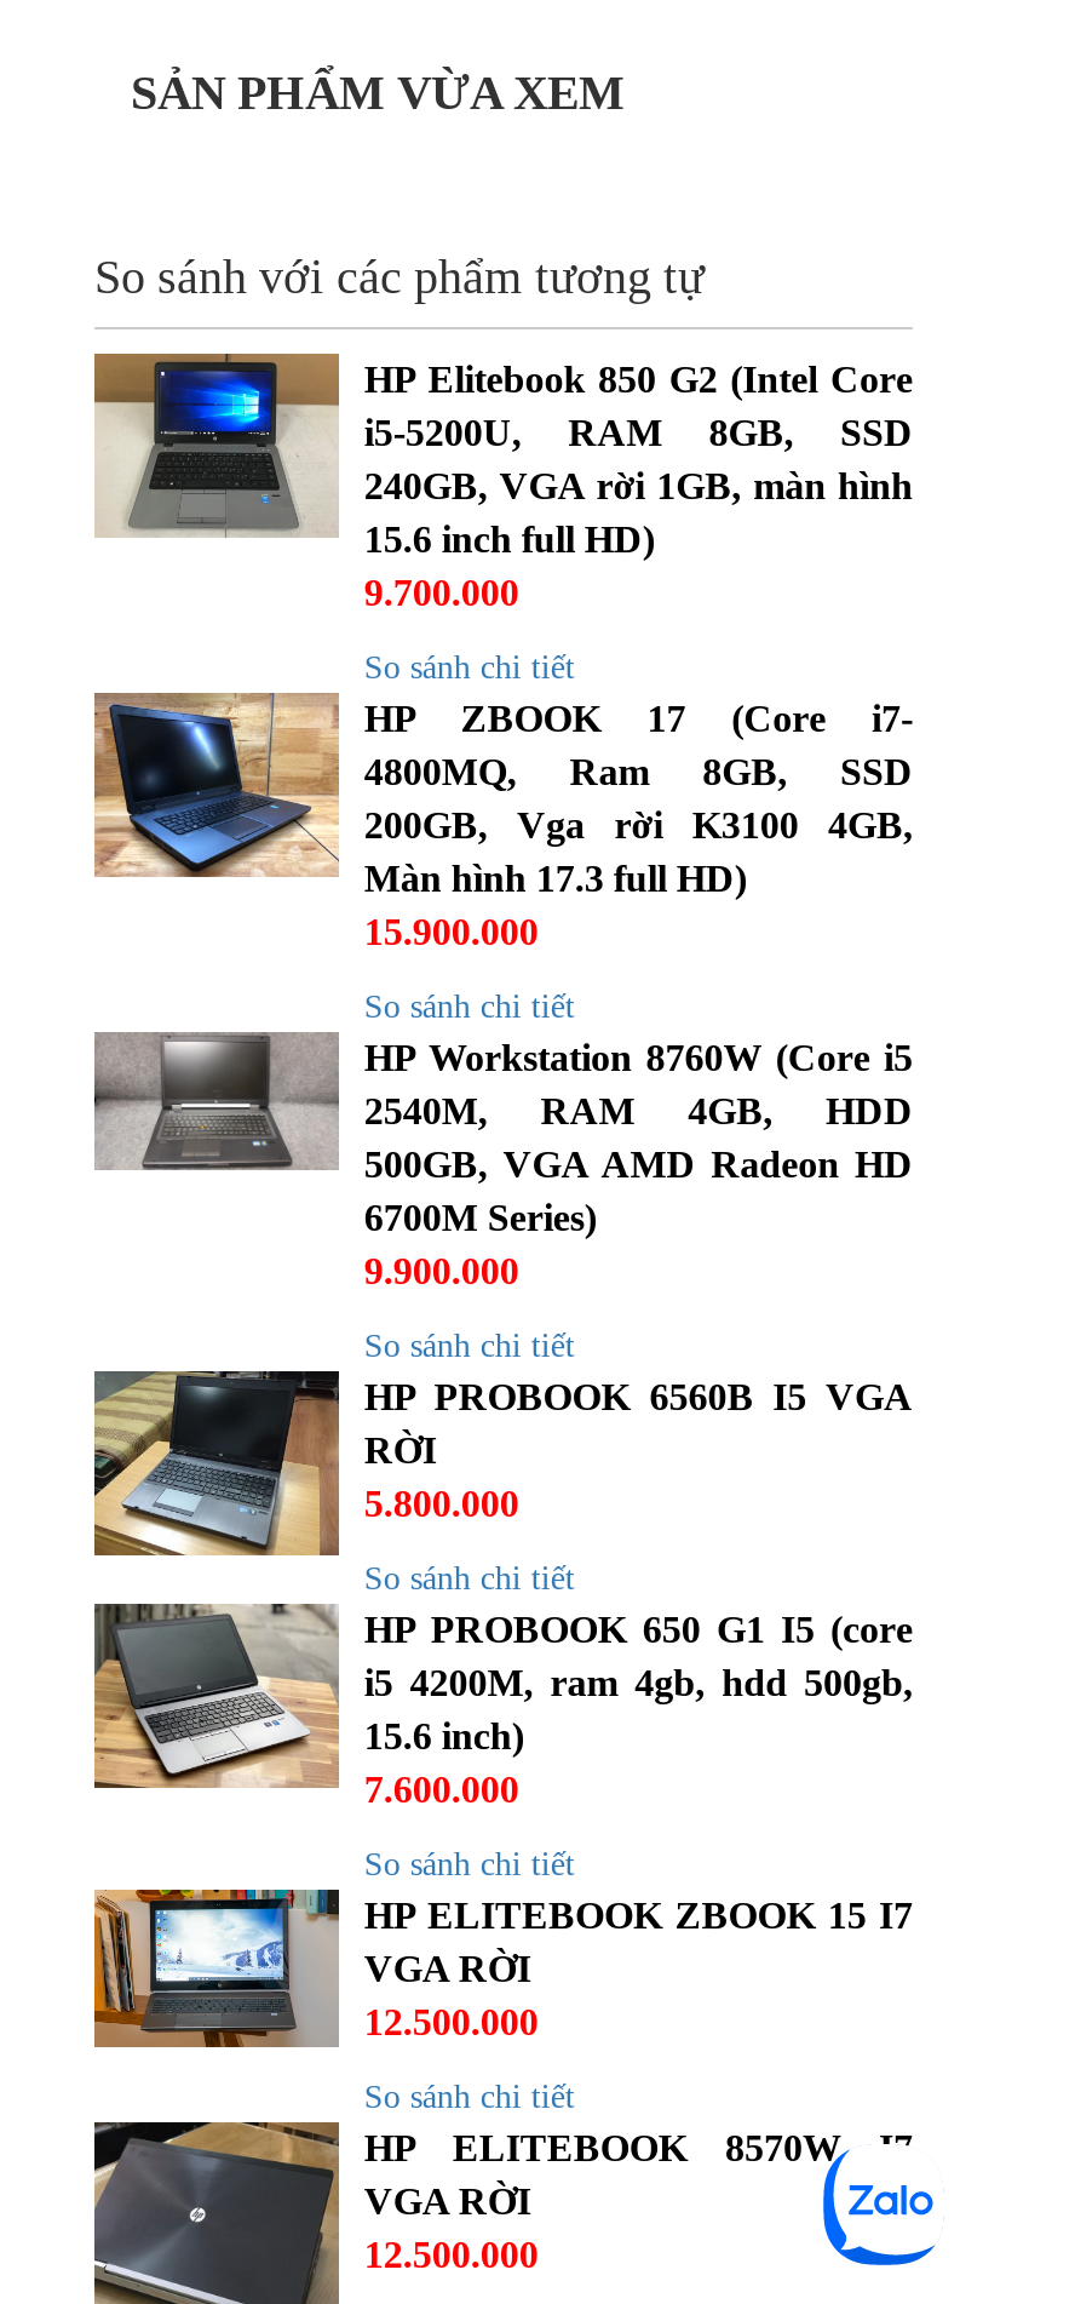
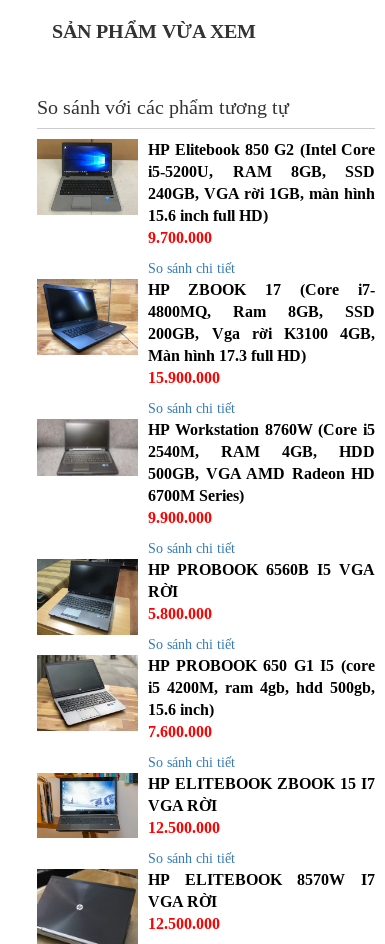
[821,2173,935,2268] [image] -> none

